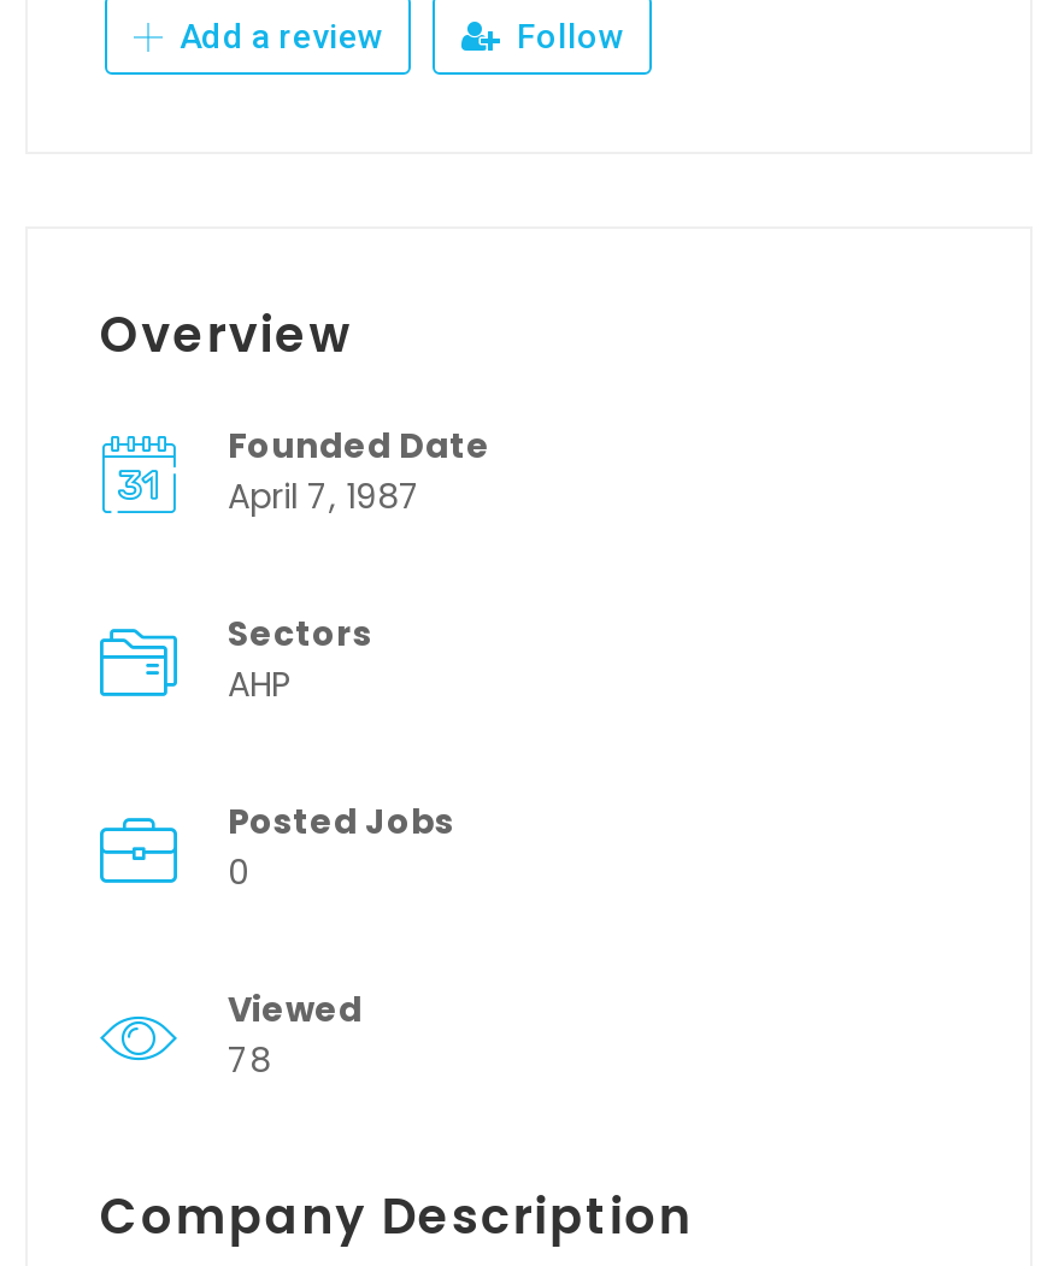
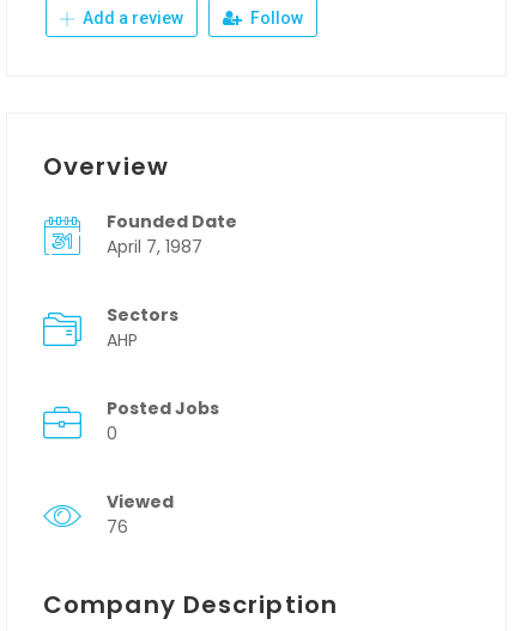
[228,1035,271,1084] 78 -> [107,515,128,539] 76

